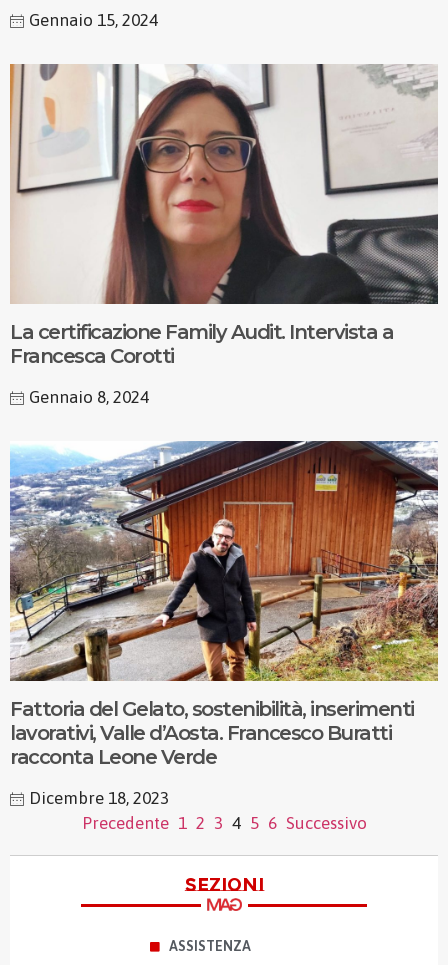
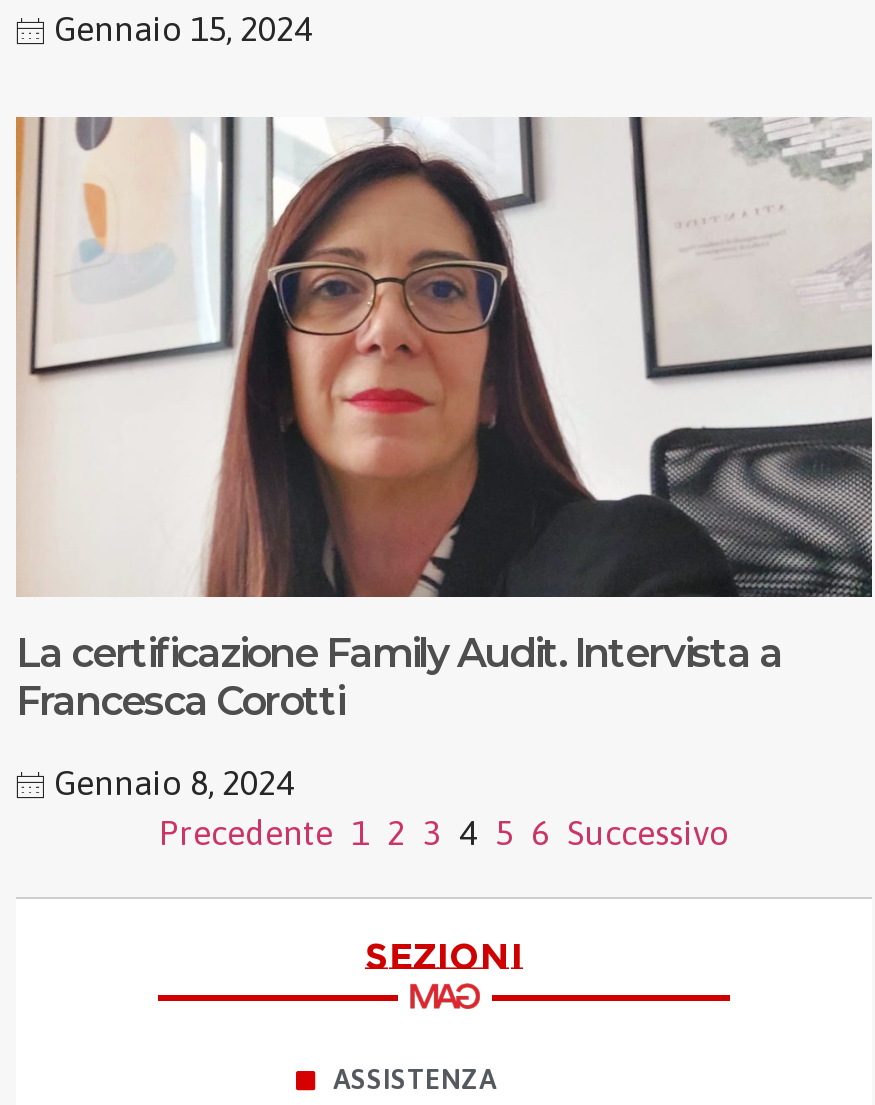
[9,440,439,808] [image] | Fattoria del Gelato, sostenibilità, inserimenti | lavorativi, Valle d’Aosta. Francesco Buratti | racconta Leone Verde | Dicembre 18, 2023 -> none

